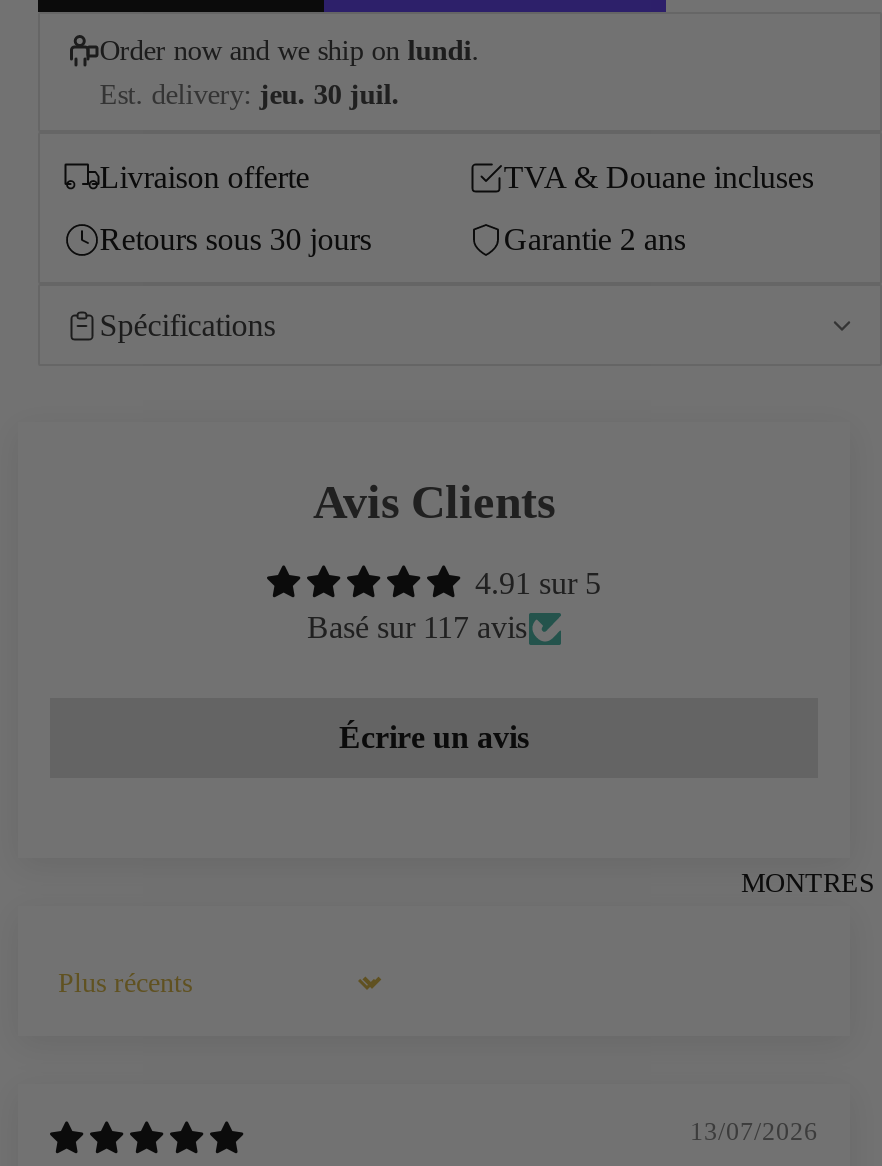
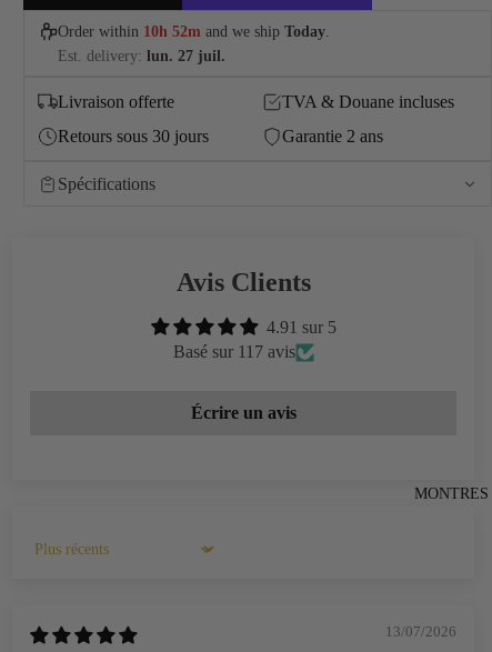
[100,34,480,110] Order now and we ship on lundi. | Est. delivery: jeu. 30 juil. -> [58,22,330,65] Order within 10h 52m and we ship Today. | Est. delivery: lun. 27 juil.

